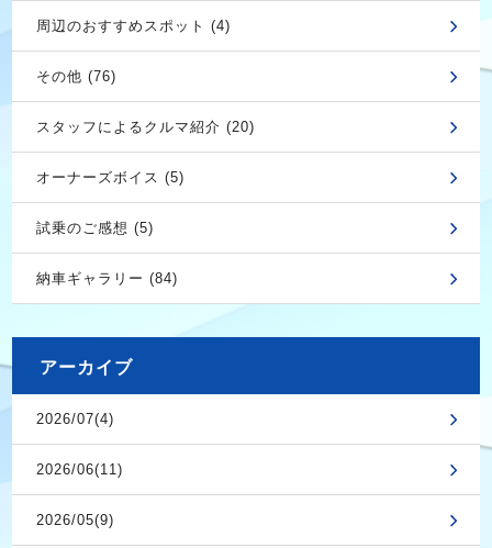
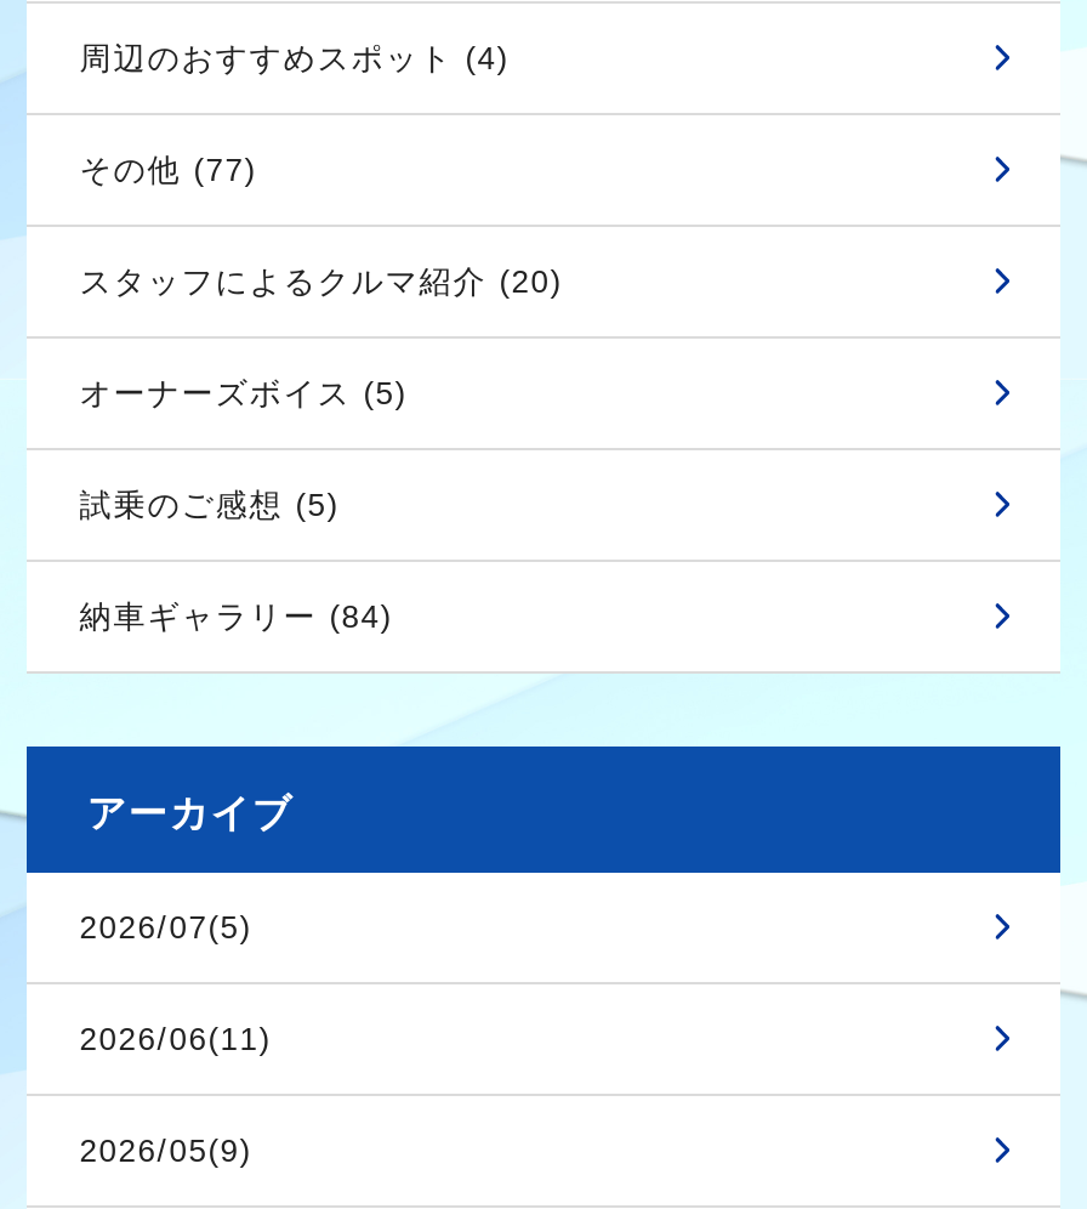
[36,69,116,85] その他 (76) -> [80,151,257,188] その他 (77)
[36,411,114,428] 2026/07(4) -> [80,909,252,945] 2026/07(5)

